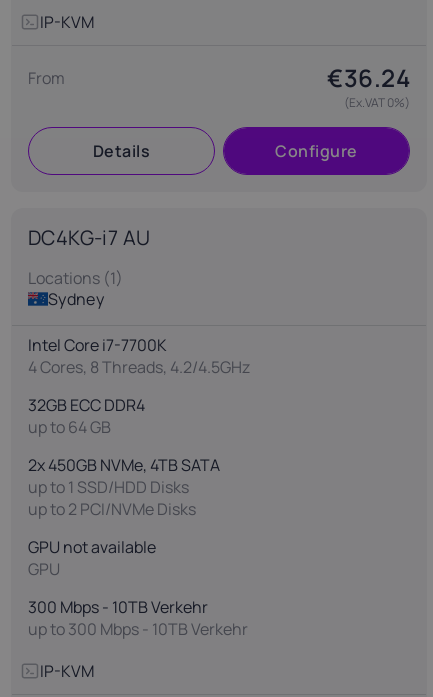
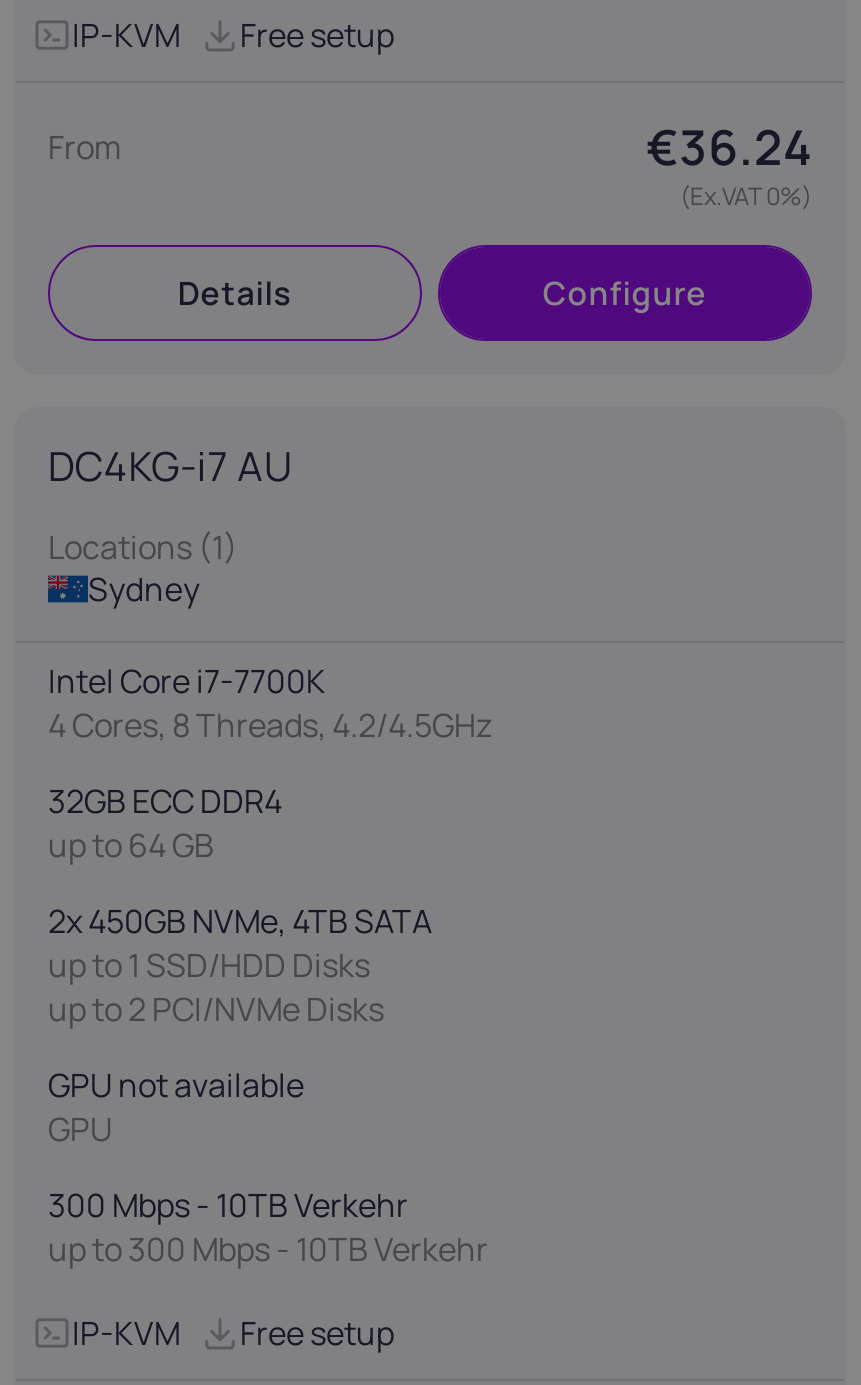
none -> [240,13,394,57] Free setup
none -> [240,1311,394,1355] Free setup

